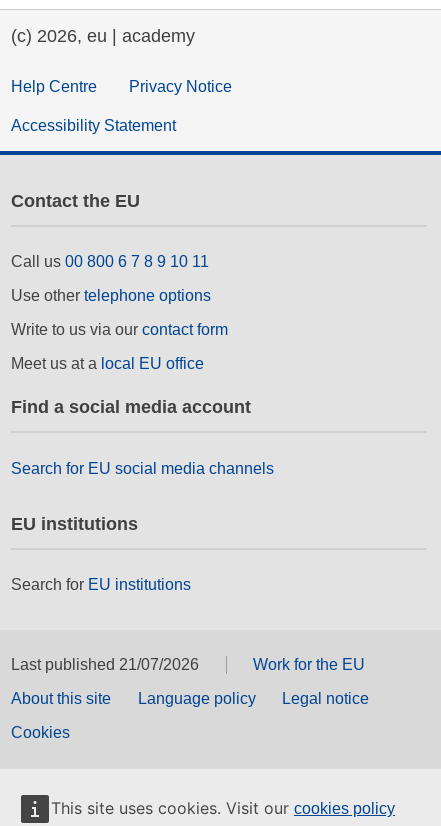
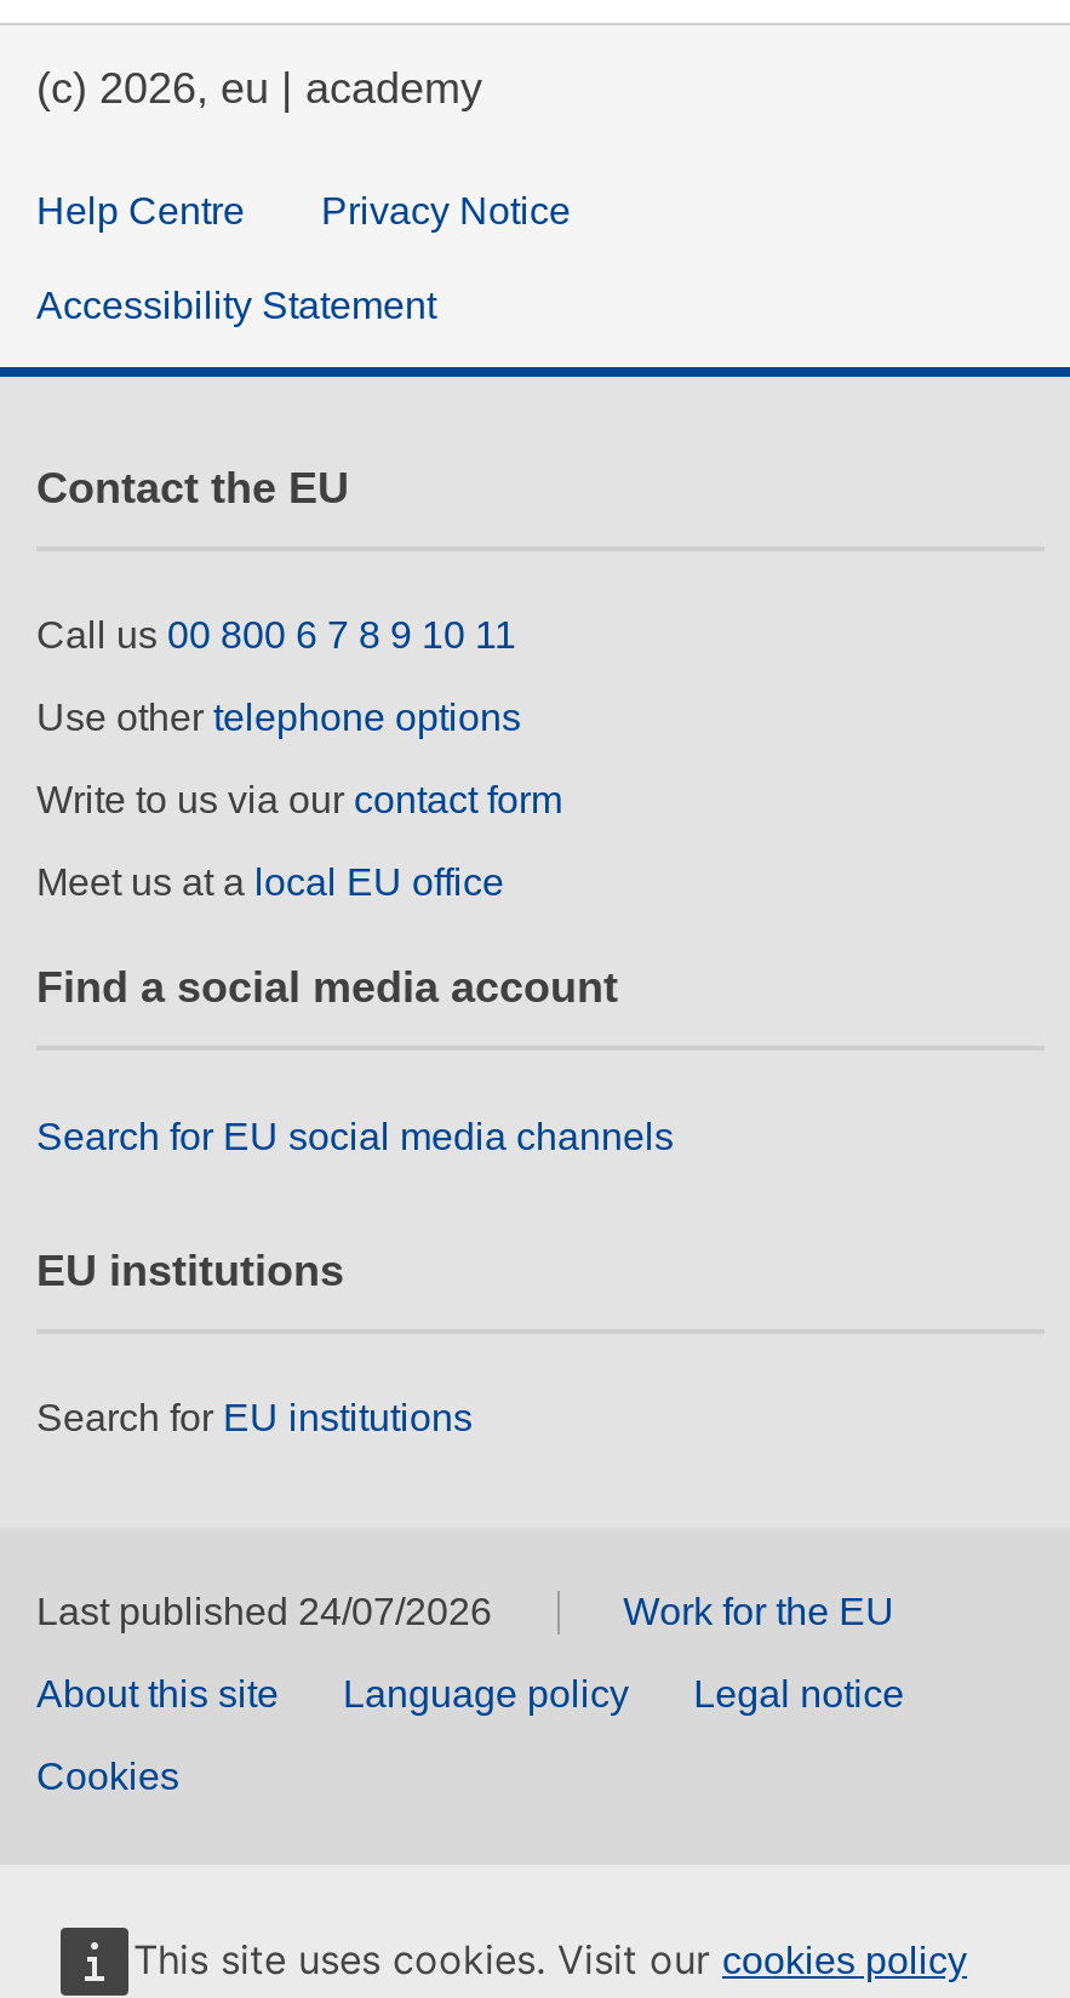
[11,656,199,673] Last published 21/07/2026 -> [36,1592,492,1633] Last published 24/07/2026

